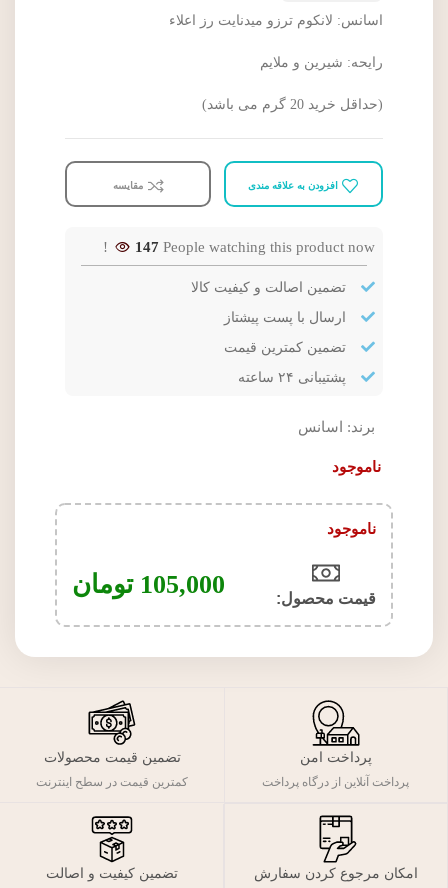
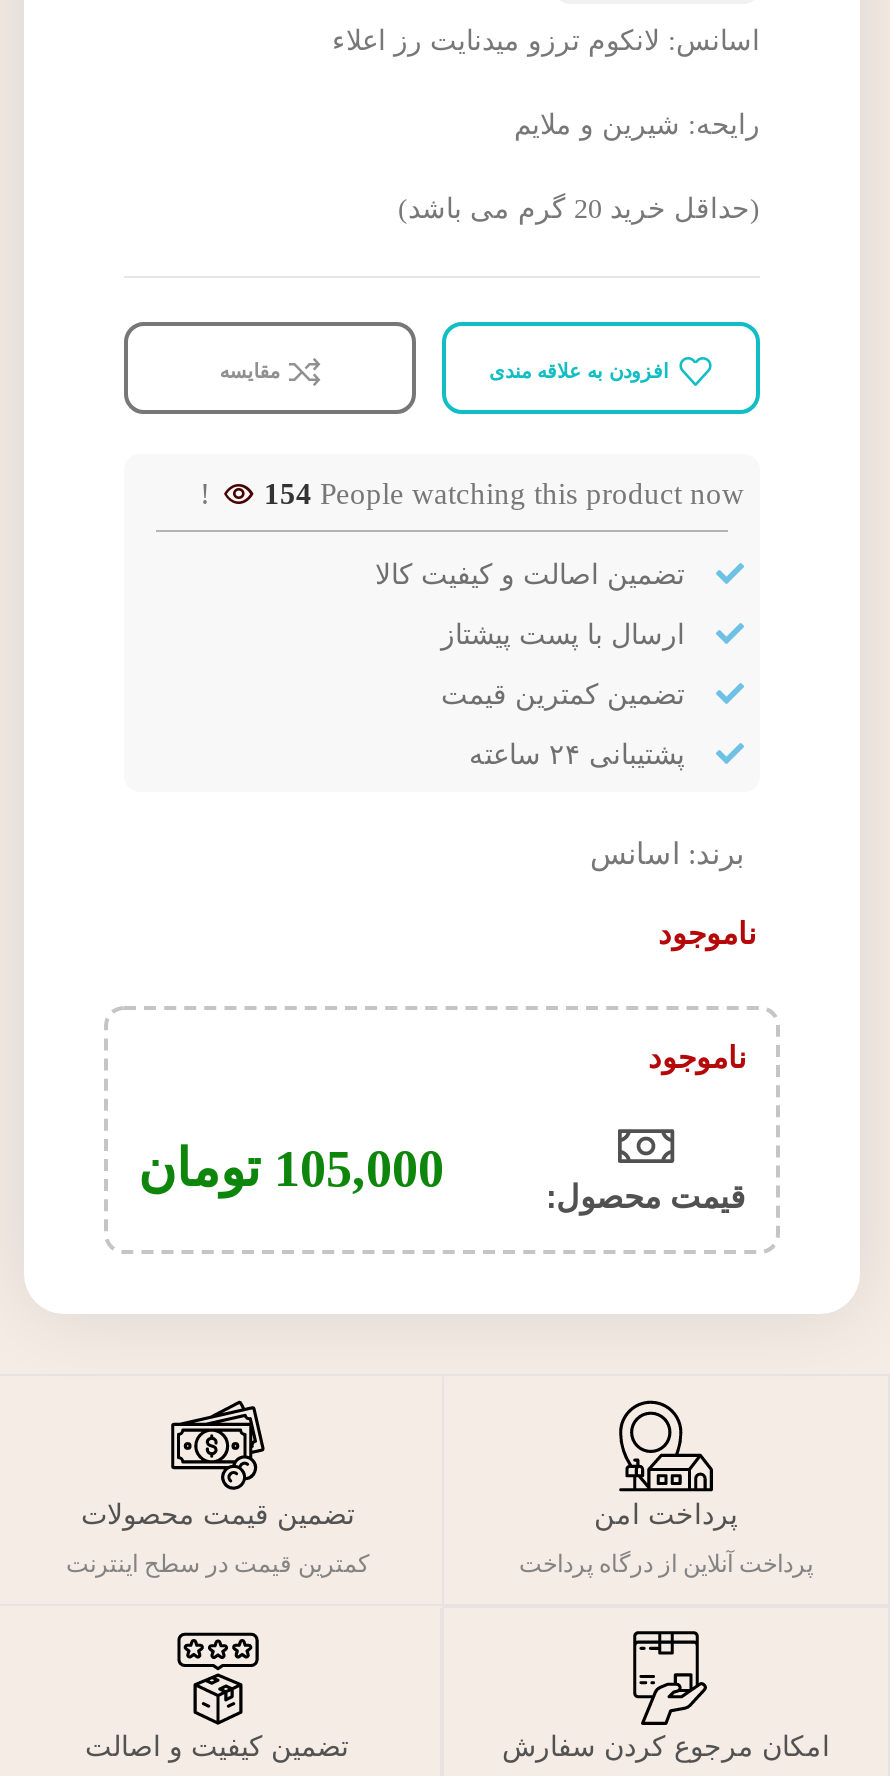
[135,239,375,255] 147 People watching this product now! -> [264,478,744,510] 154 People watching this product now!

